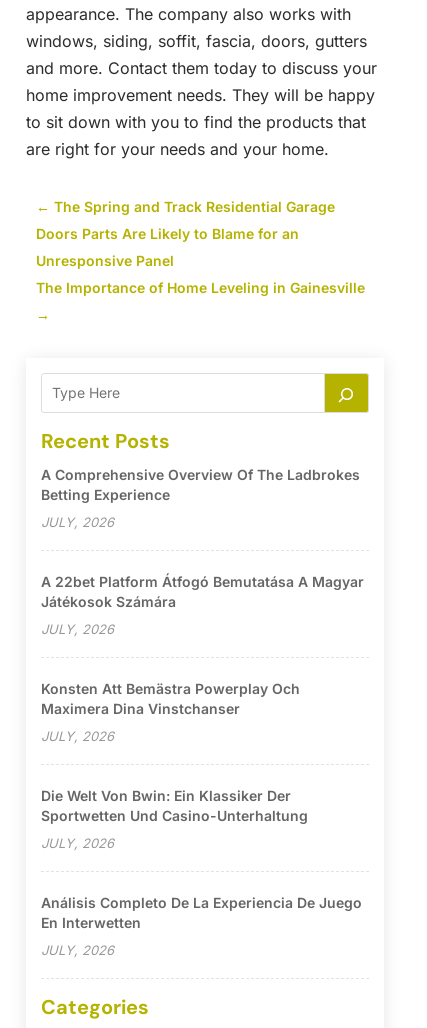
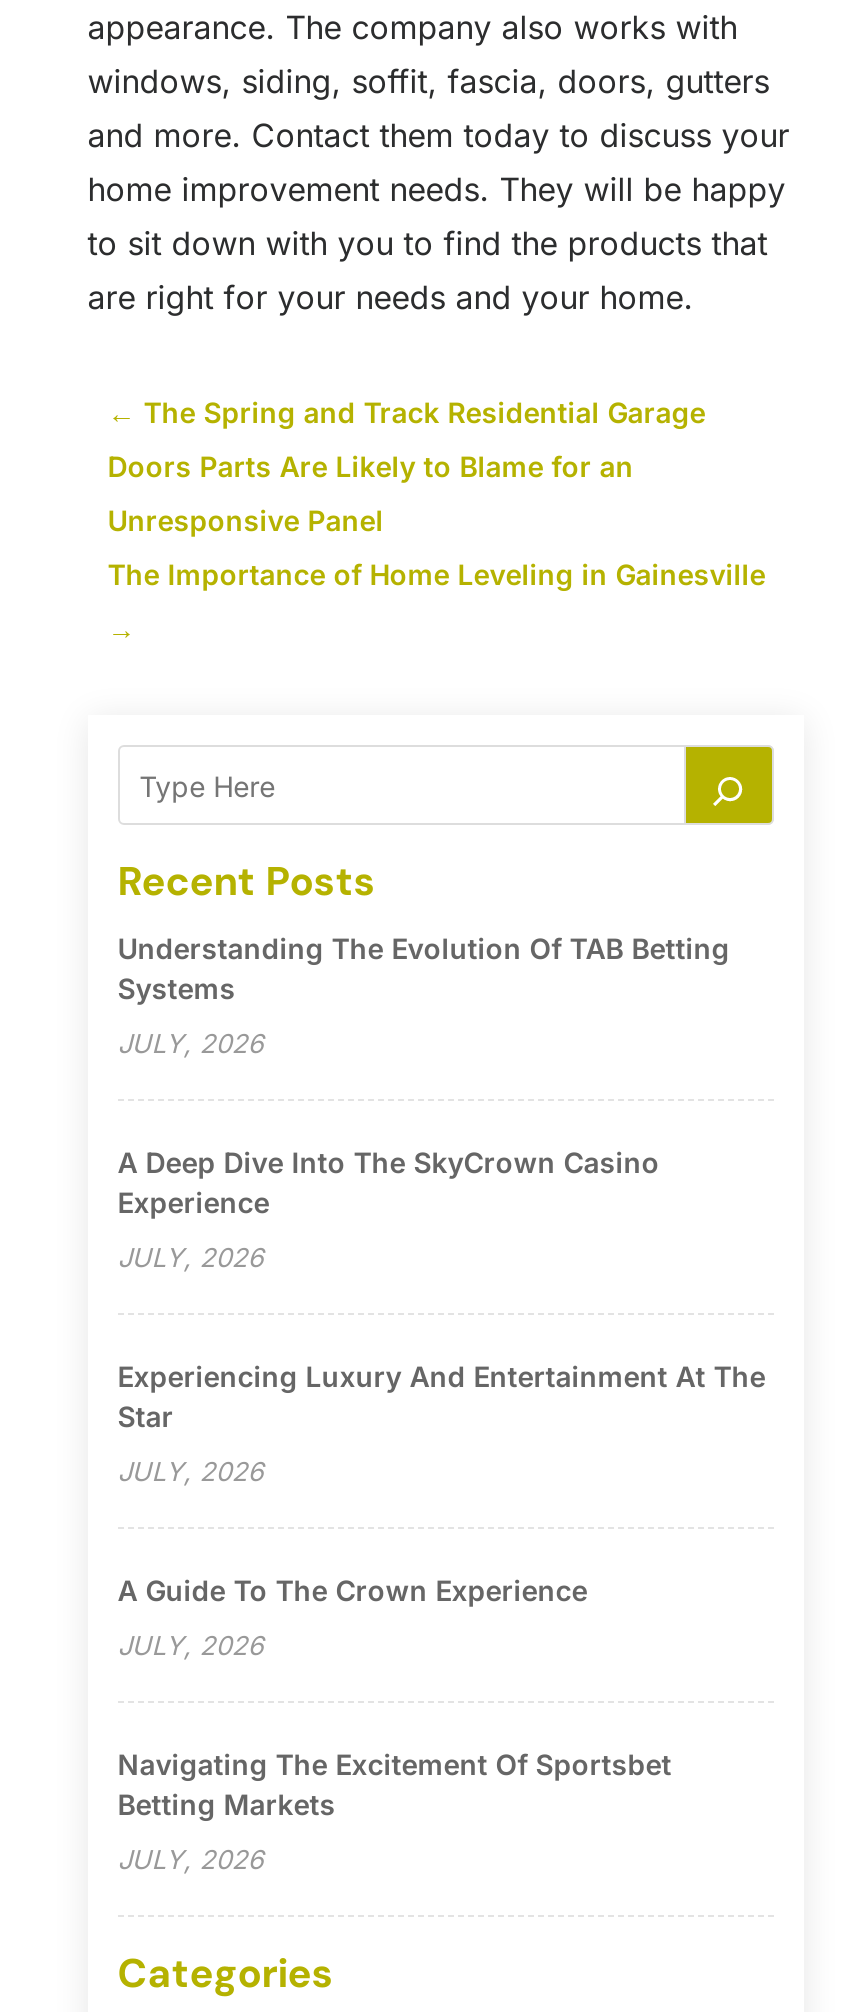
[41,466,360,503] A Comprehensive Overview Of The Ladbrokes | Betting Experience -> [118,931,730,1005] Understanding The Evolution Of TAB Betting | Systems
[41,573,364,610] A 22bet Platform Átfogó Bemutatása A Magyar | Játékosok Számára -> [118,1145,660,1219] A Deep Dive Into The SkyCrown Casino | Experience
[41,680,300,717] Konsten Att Bemästra Powerplay Och | Maximera Dina Vinstchanser -> [118,1359,766,1433] Experiencing Luxury And Entertainment At The | Star
[41,787,308,824] Die Welt Von Bwin: Ein Klassiker Der | Sportwetten Und Casino-Unterhaltung -> [118,1573,588,1607] A Guide To The Crown Experience
[41,894,362,931] Análisis Completo De La Experiencia De Juego | En Interwetten -> [118,1747,672,1821] Navigating The Excitement Of Sportsbet | Betting Markets

